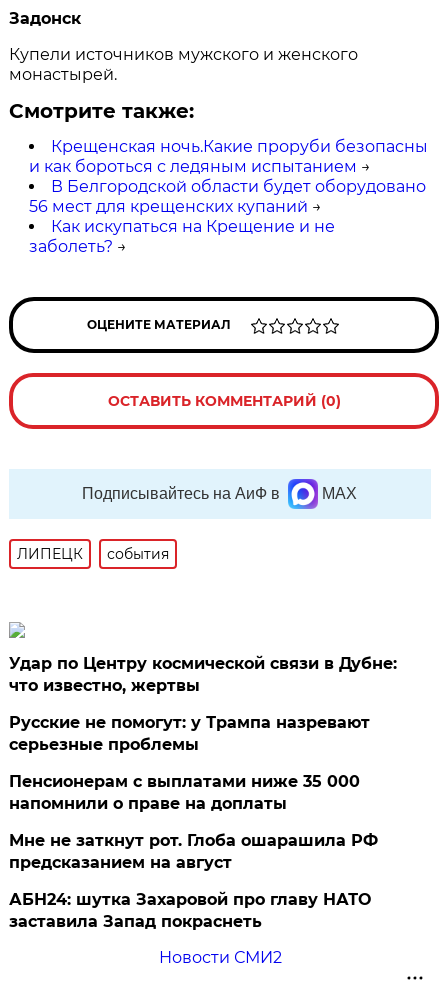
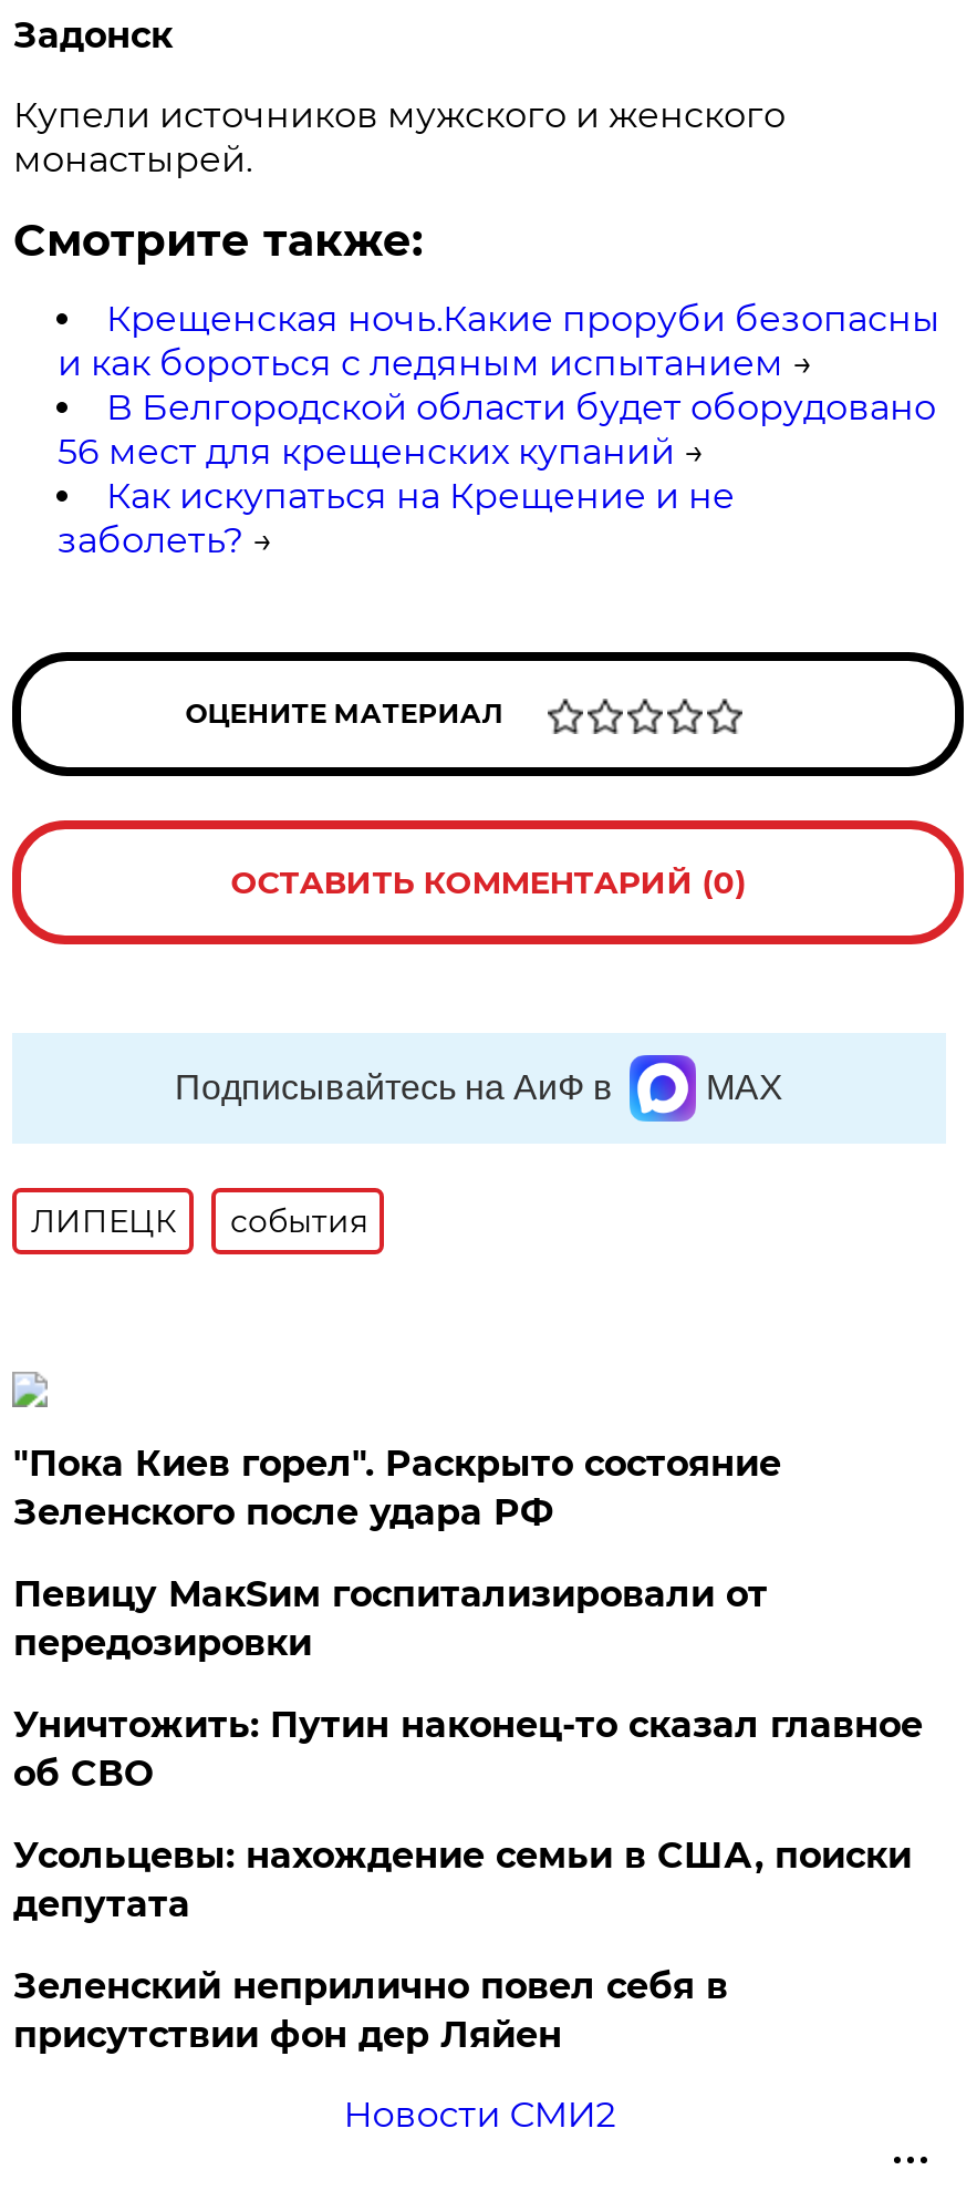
[9,654,397,695] Удар по Центру космической связи в Дубне: | что известно, жертвы -> [13,1443,781,1534] "Пока Киев горел". Раскрыто состояние | Зеленского после удара РФ
[9,713,370,754] Русские не помогут: у Трампа назревают | серьезные проблемы -> [13,1574,768,1664] Певицу МакSим госпитализировали от | передозировки
[9,772,360,813] Пенсионерам с выплатами ниже 35 000 | напомнили о праве на доплаты -> [13,1704,923,1795] Уничтожить: Путин наконец-то сказал главное | об СВО
[9,831,378,872] Мне не заткнут рот. Глоба ошарашила РФ | предсказанием на август -> [13,1835,911,1926] Усольцевы: нахождение семьи в США, поиски | депутата
[9,890,371,931] АБН24: шутка Захаровой про главу НАТО | заставила Запад покраснеть -> [13,1966,728,2056] Зеленский неприлично повел cебя в | присутствии фон дер Ляйен

